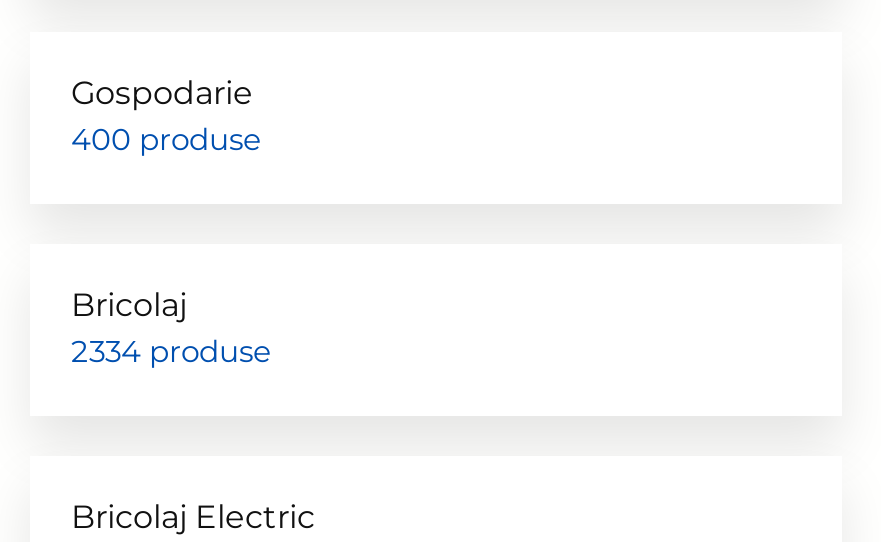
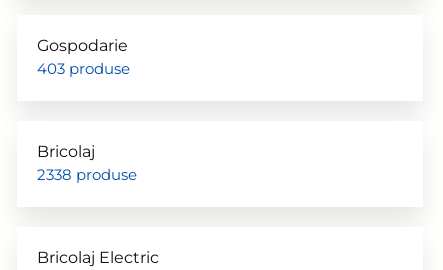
[71,120,261,158] 400 produse -> [37,59,130,78] 403 produse
[71,332,271,370] 2334 produse -> [37,165,137,184] 2338 produse

